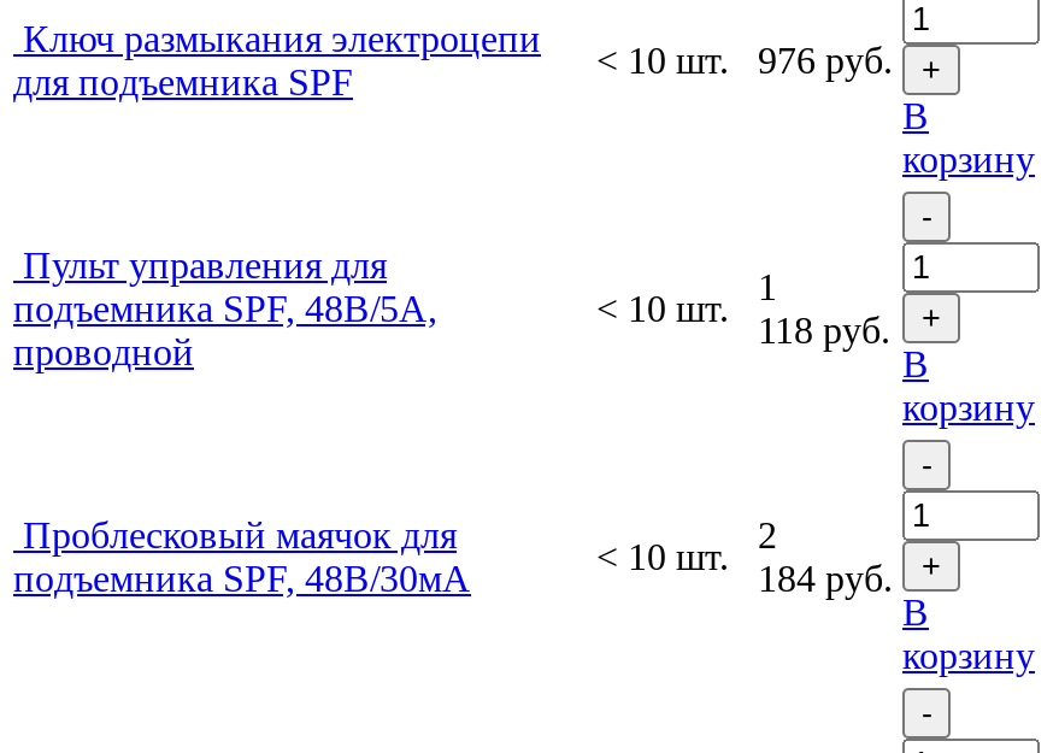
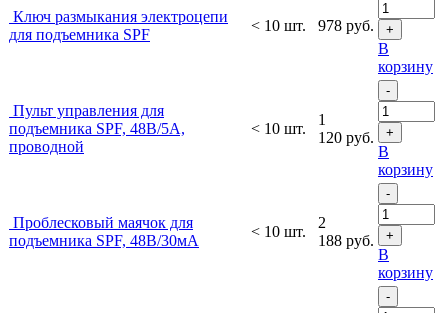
[758,40,893,81] 976 руб. -> [318,17,374,34] 978 руб.
[758,310,890,351] 118 руб. -> [318,129,374,146] 120 руб.
[758,558,893,599] 184 руб. -> [318,232,374,249] 188 руб.

